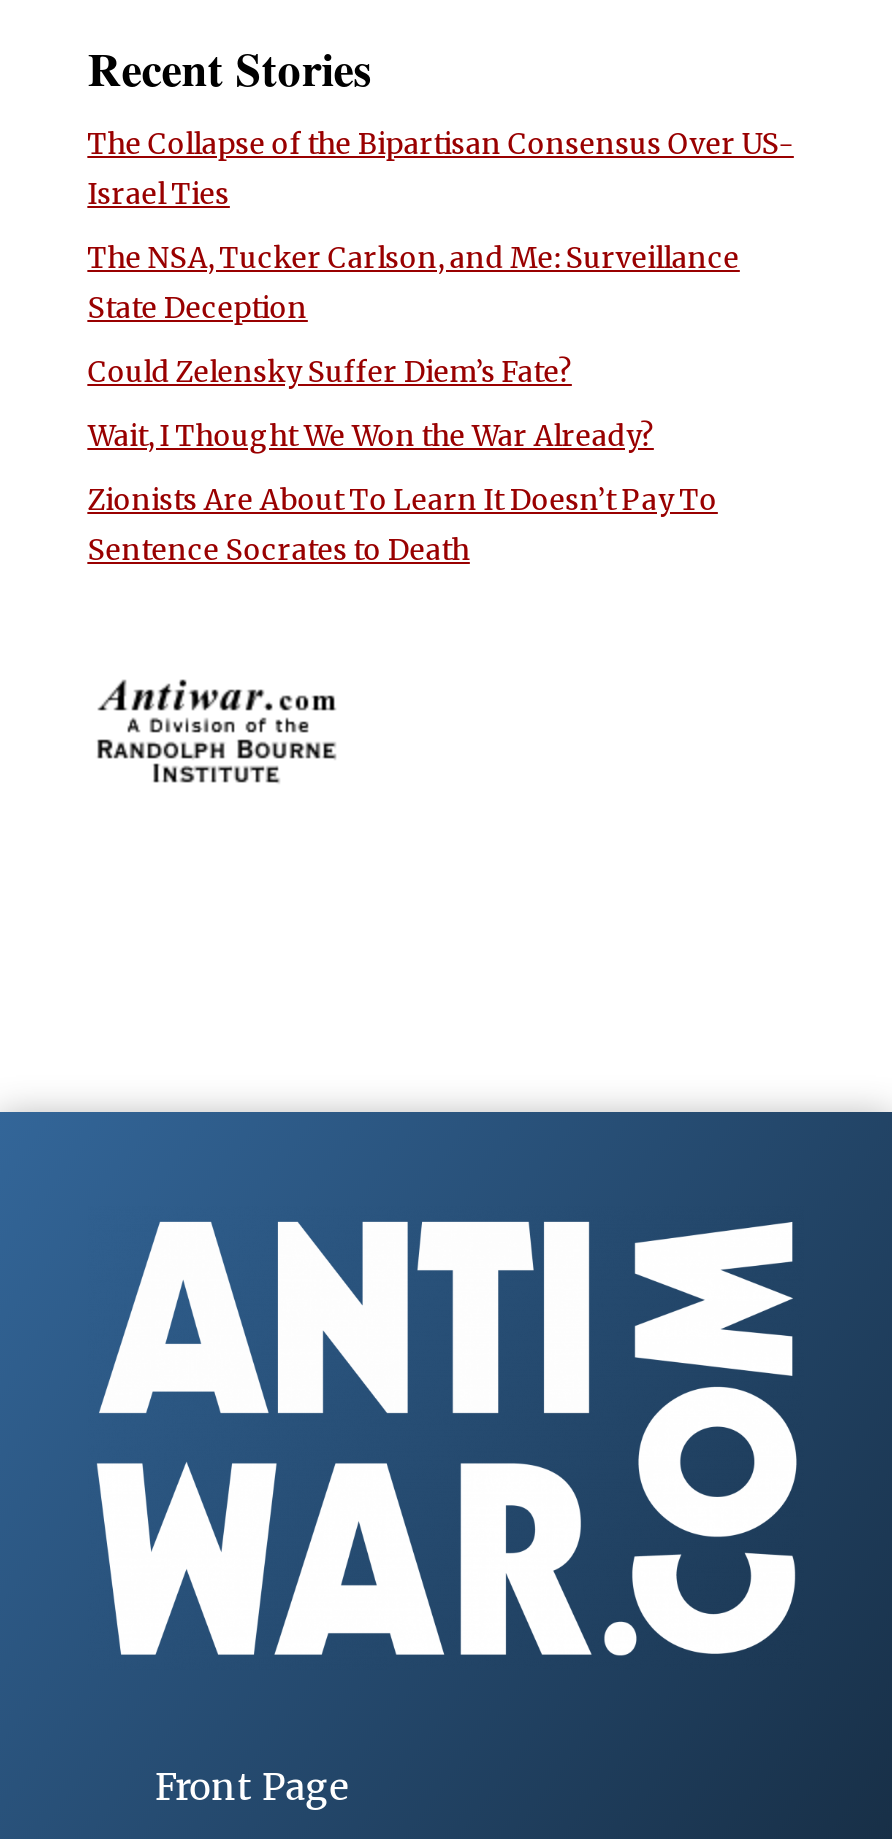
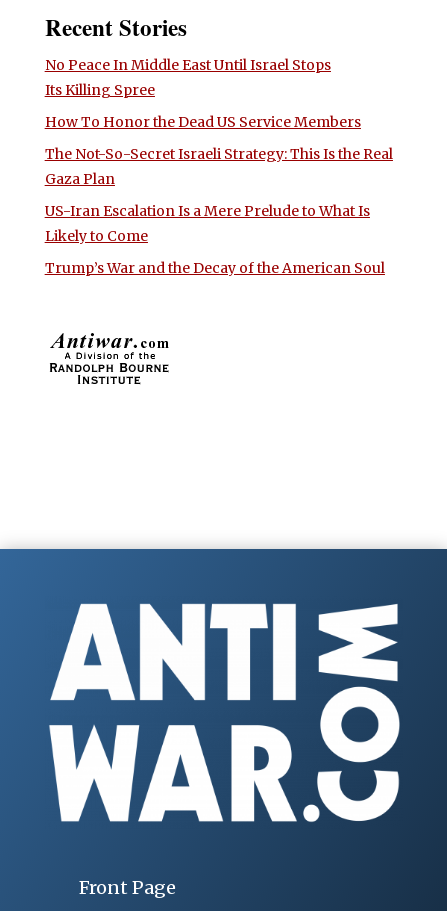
[88,126,794,212] The Collapse of the Bipartisan Consensus Over US- | Israel Ties -> [45,56,331,99] No Peace In Middle East Until Israel Stops | Its Killing Spree
[88,240,740,326] The NSA, Tucker Carlson, and Me: Surveillance | State Deception -> [45,113,361,131] How To Honor the Dead US Service Members
[88,354,572,390] Could Zelensky Suffer Diem’s Fate? -> [45,145,393,188] The Not-So-Secret Israeli Strategy: This Is the Real | Gaza Plan
[88,418,654,454] Wait, I Thought We Won the War Already? -> [45,202,370,245] US-Iran Escalation Is a Mere Prelude to What Is | Likely to Come
[88,482,718,568] Zionists Are About To Learn It Doesn’t Pay To | Sentence Socrates to Death -> [45,259,385,277] Trump’s War and the Decay of the American Soul

